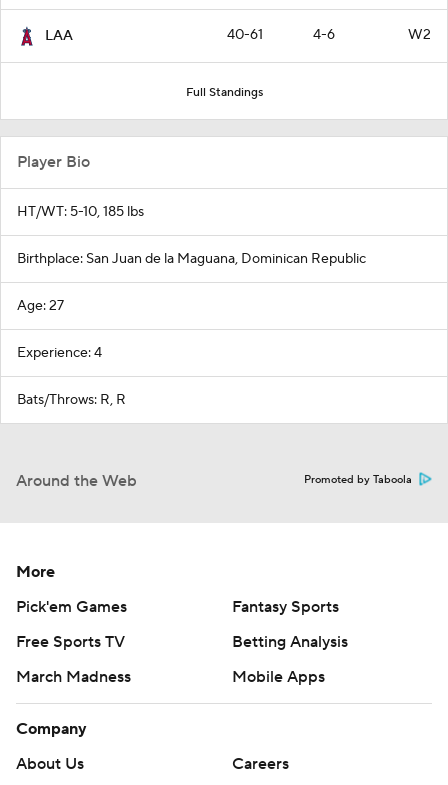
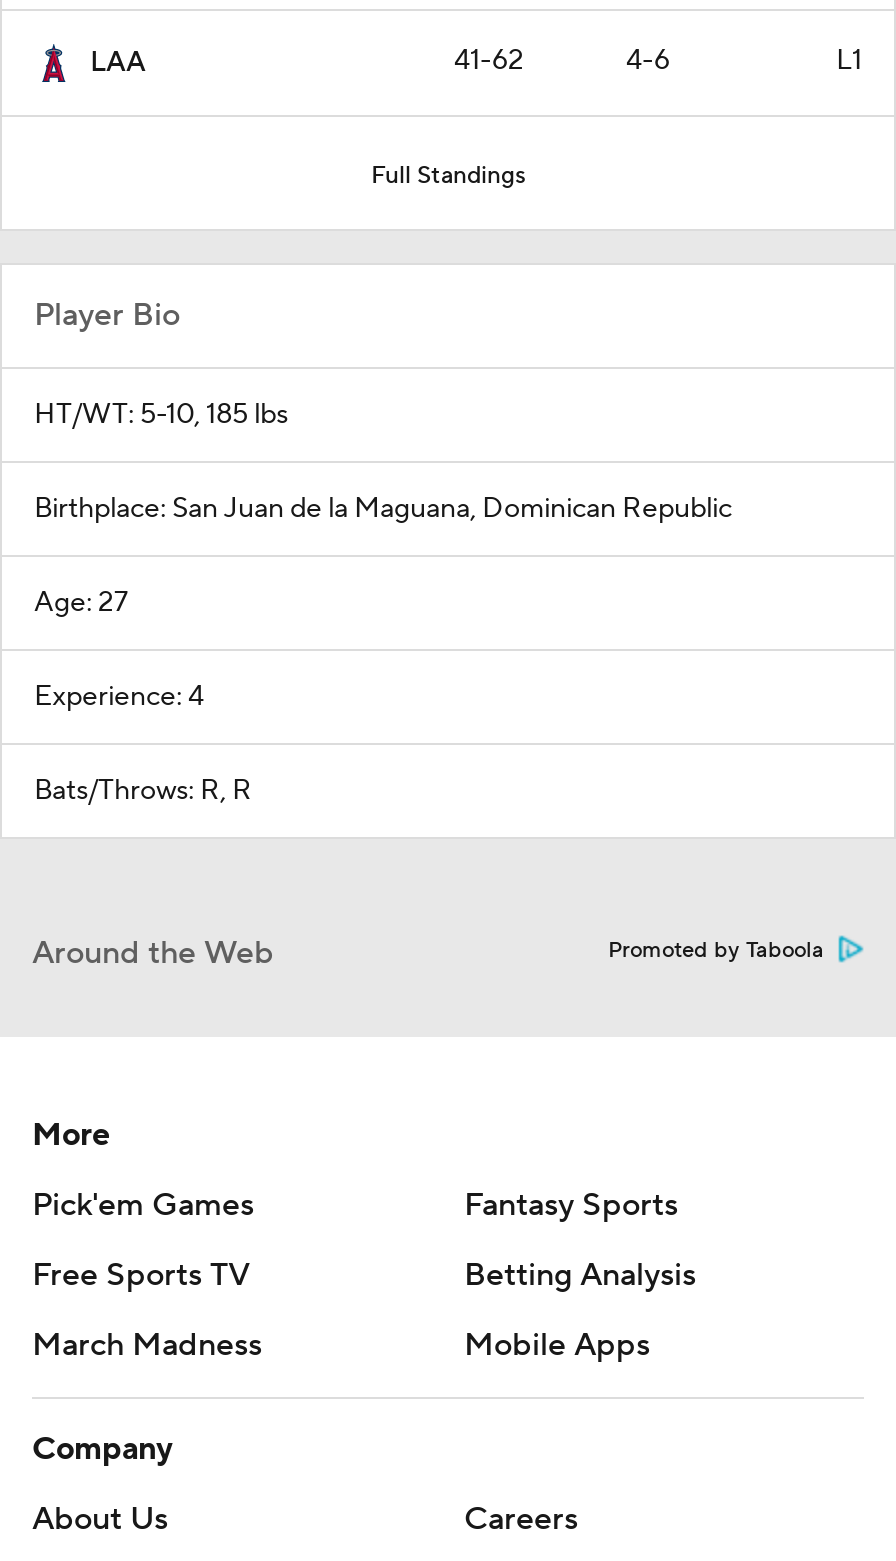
[227,26,263,44] 40-61 -> [454,43,524,79] 41-62
[408,26,431,44] W2 -> [836,43,862,79] L1

